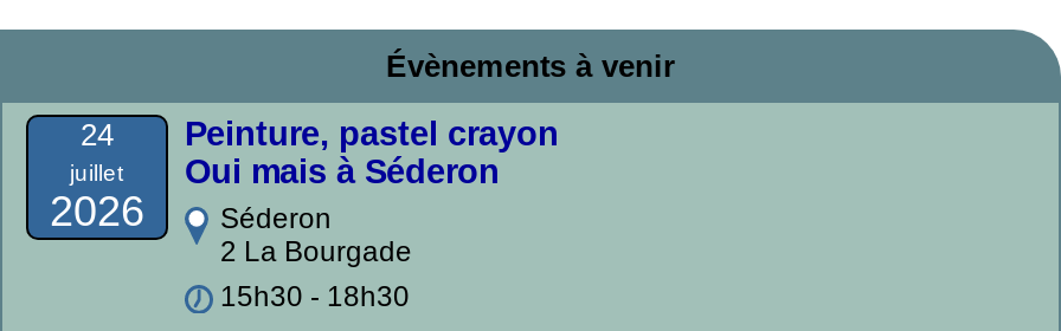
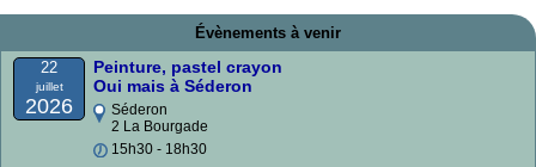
[81,116,559,154] 24 Peinture, pastel crayon -> [41,58,282,77] 22 Peinture, pastel crayon

